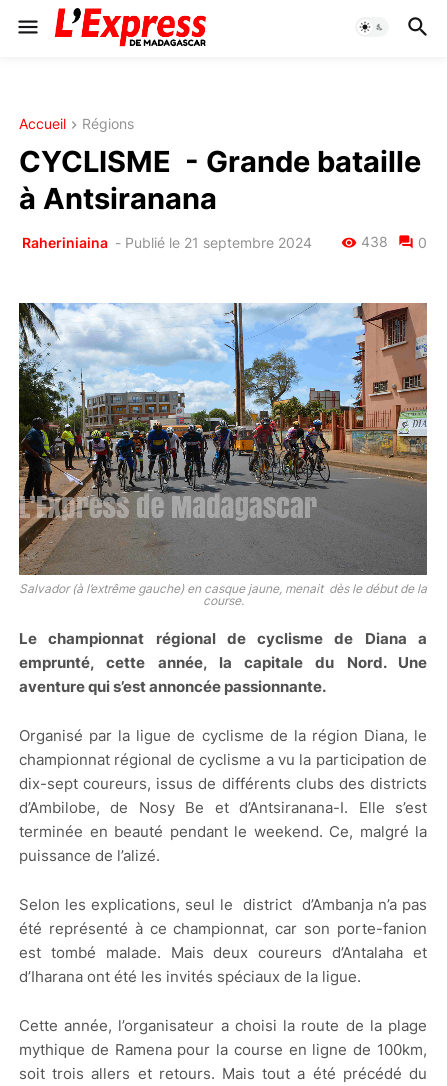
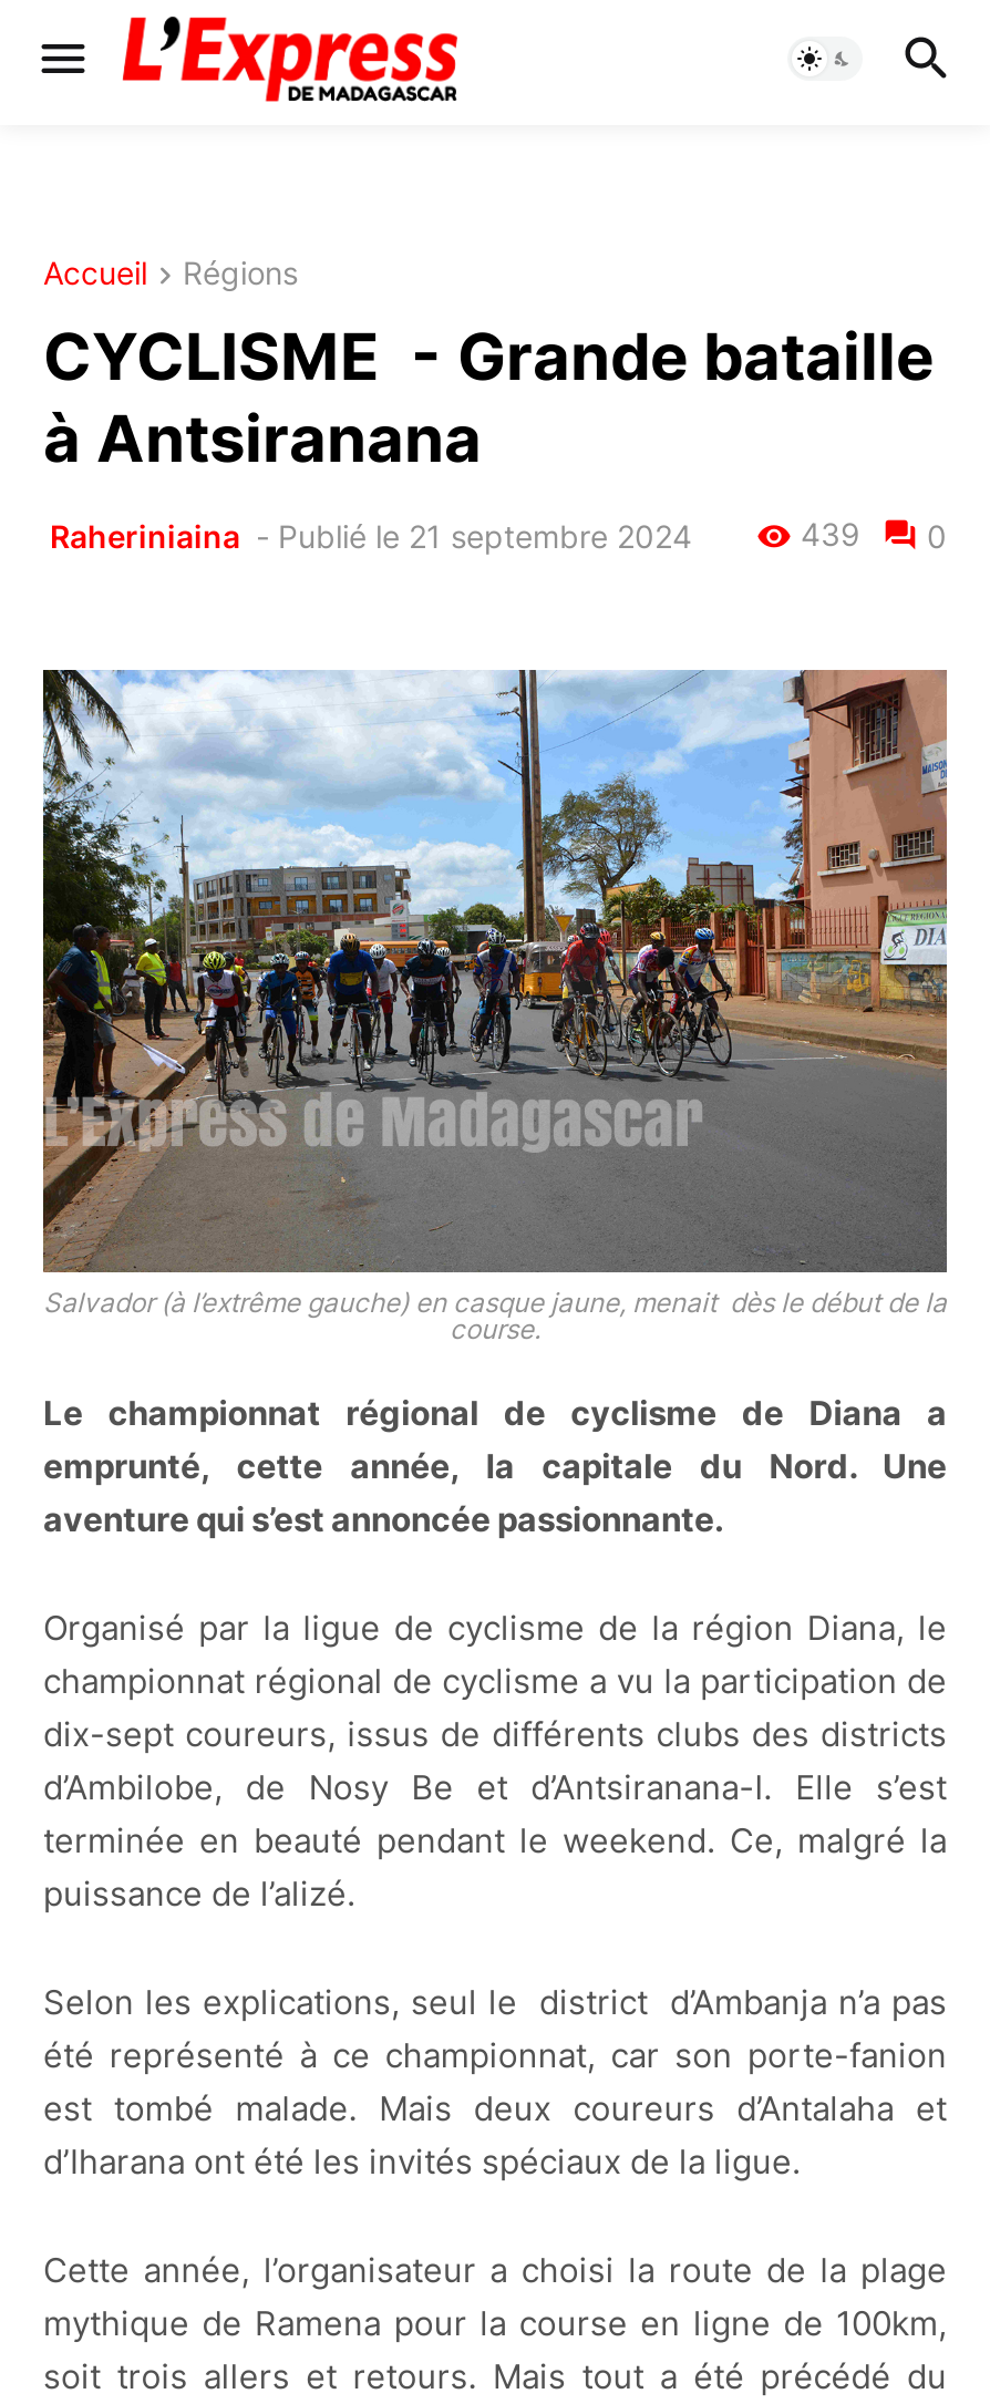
[361,233,427,251] 438 0 -> [801,515,947,555] 439 0

